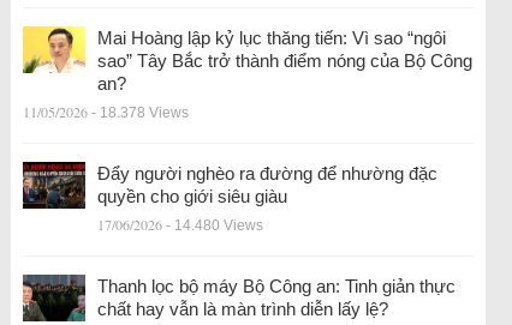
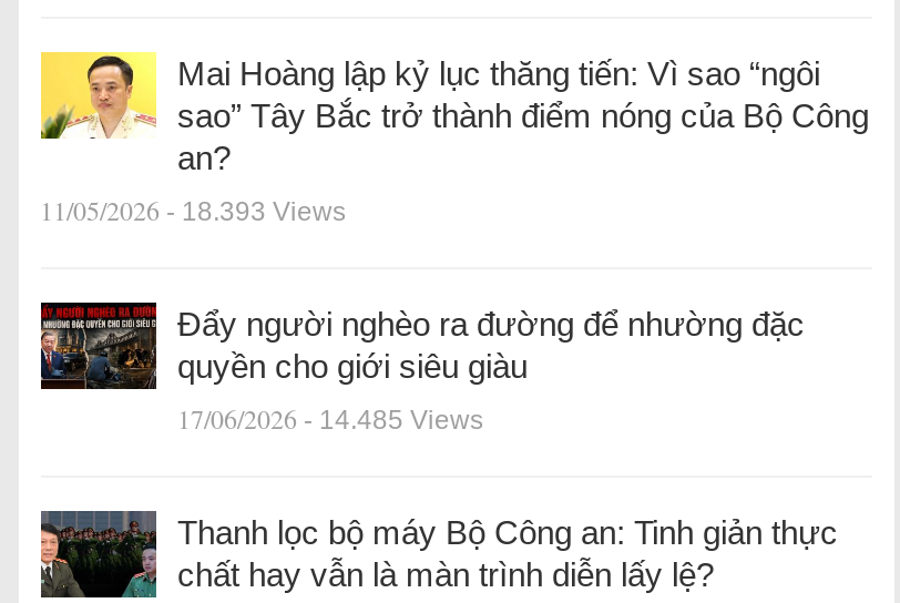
[22,102,188,121] 11/05/2026 - 18.378 Views -> [40,192,346,227] 11/05/2026 - 18.393 Views
[97,215,263,234] 17/06/2026 - 14.480 Views -> [177,400,483,436] 17/06/2026 - 14.485 Views

